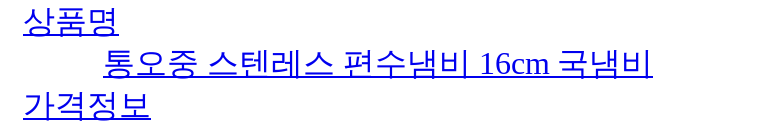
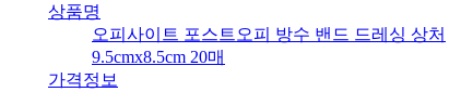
[103,46,653,80] 통오중 스텐레스 편수냄비 16cm 국냄비 -> [92,25,446,66] 오피사이트 포스트오피 방수 밴드 드레싱 상처 | 9.5cmx8.5cm 20매

